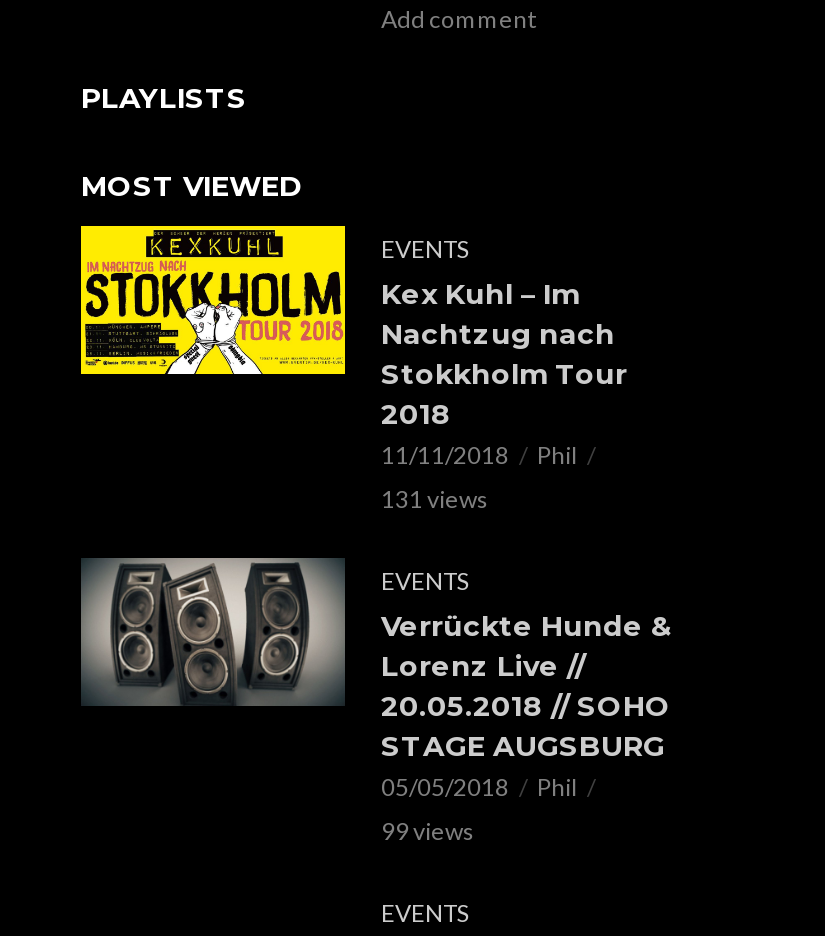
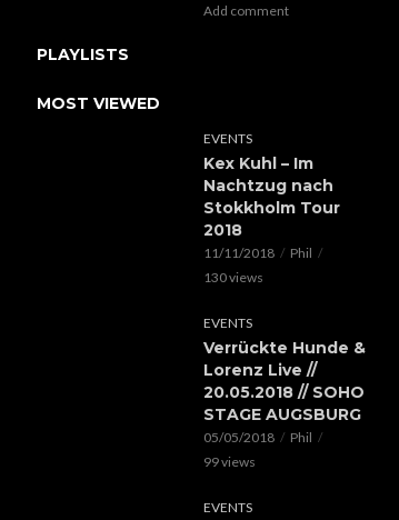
[79,224,347,376] [image] -> none
[381,484,489,514] 131 views -> [203,269,263,286] 130 views
[79,556,347,706] [image] -> none

